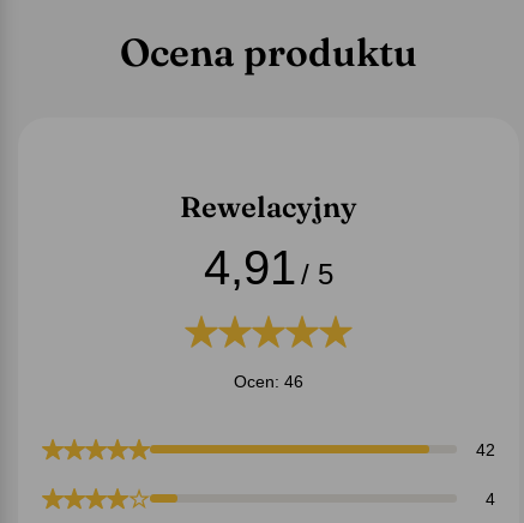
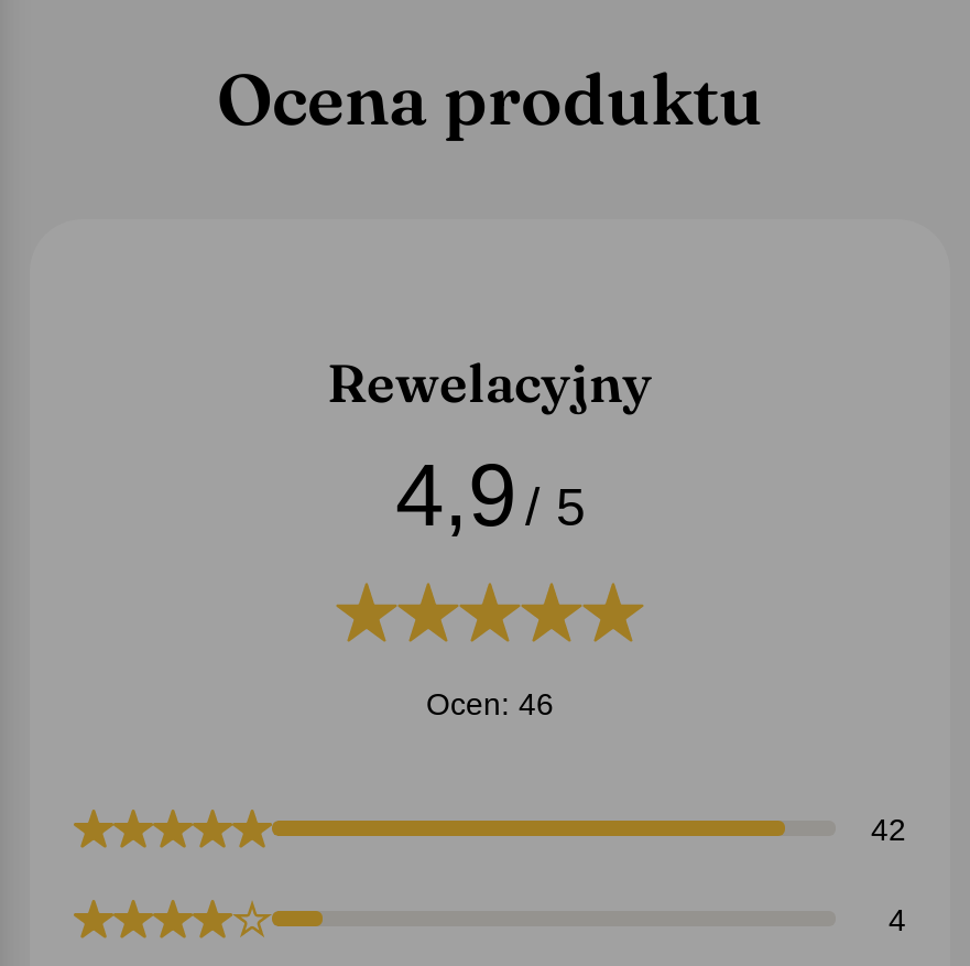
[204,241,333,294] 4,91 / 5 -> [395,446,585,543] 4,9 / 5

